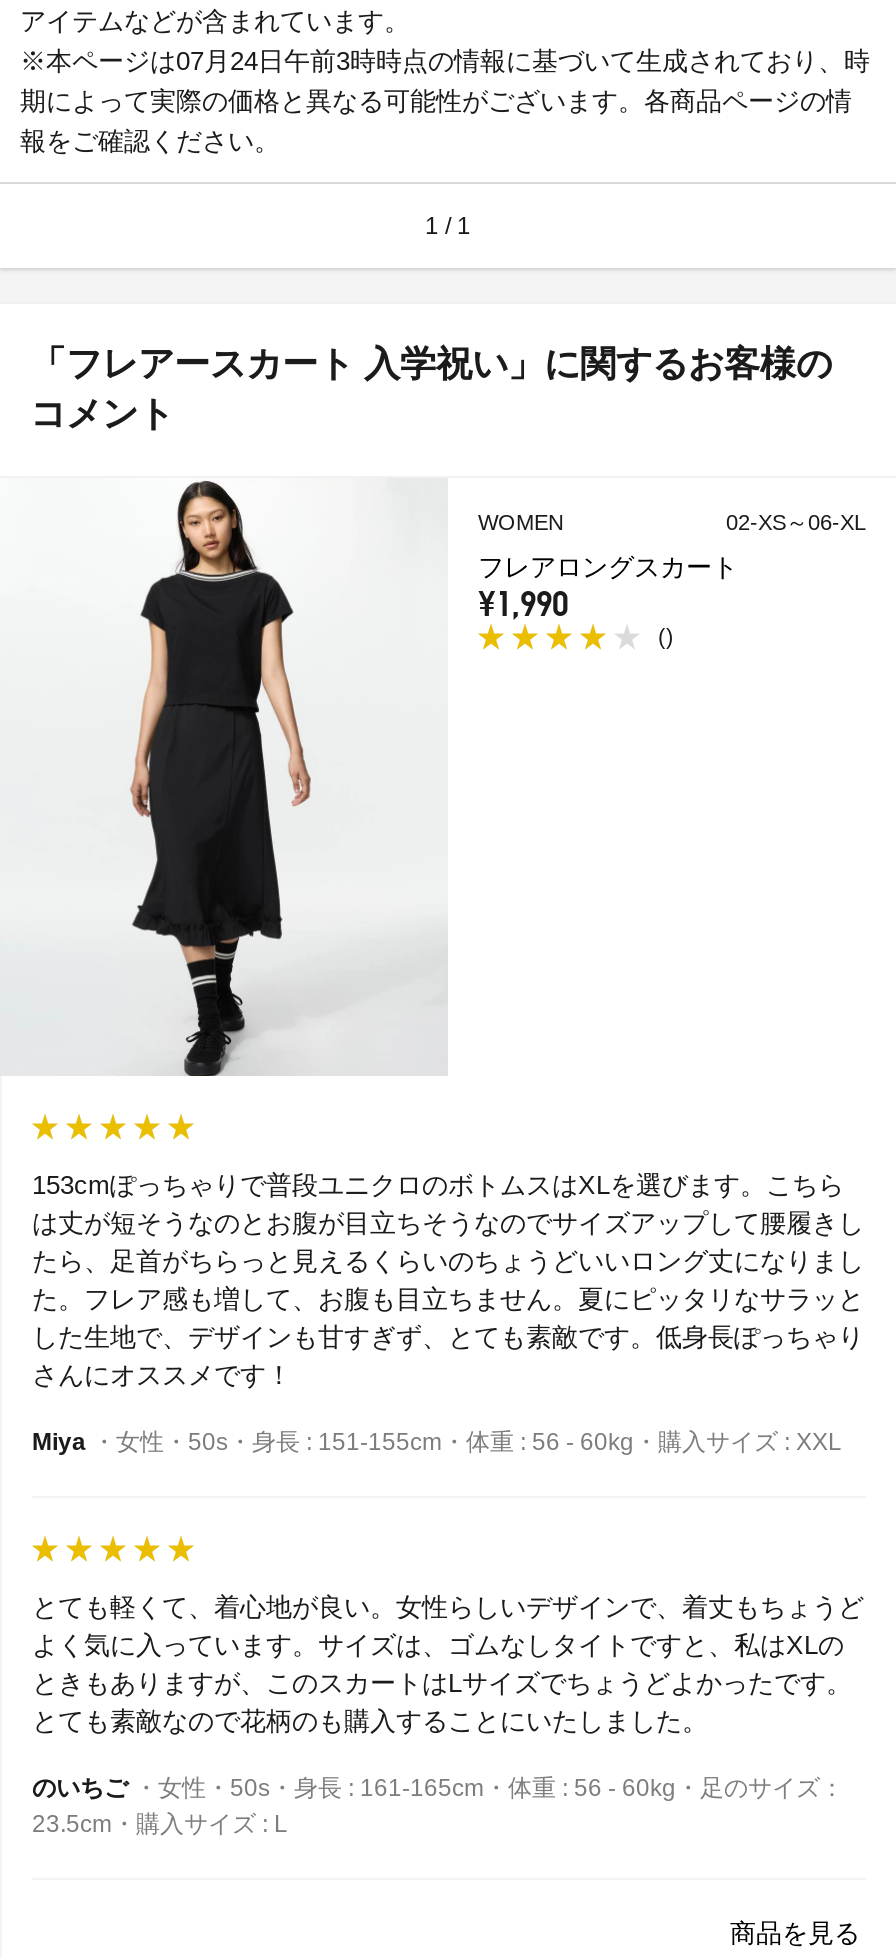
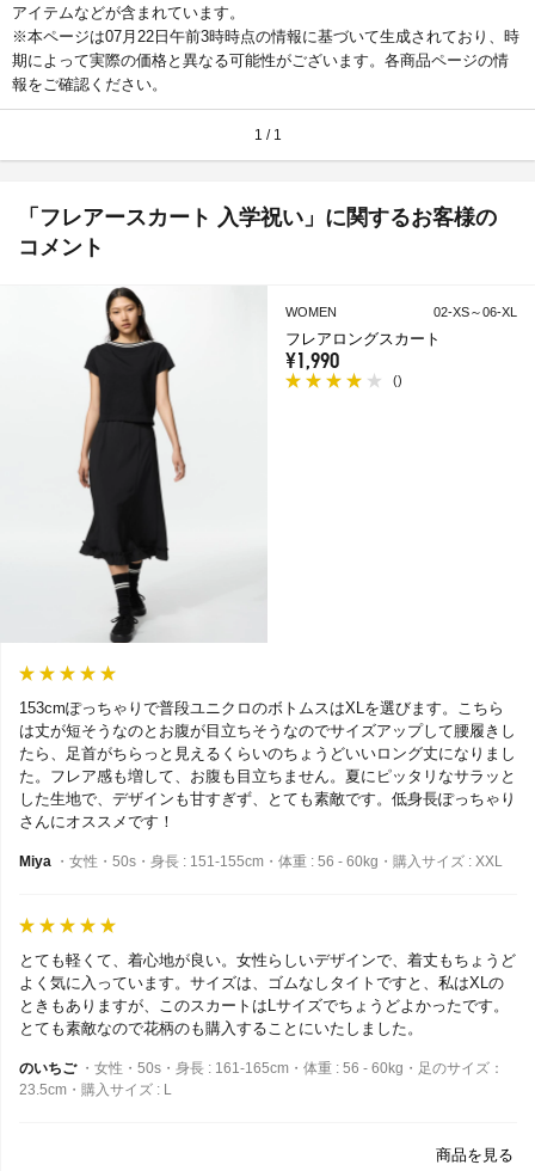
[20,47,870,77] ※本ページは07月24日午前3時時点の情報に基づいて生成されており、時 -> [12,28,519,46] ※本ページは07月22日午前3時時点の情報に基づいて生成されており、時

